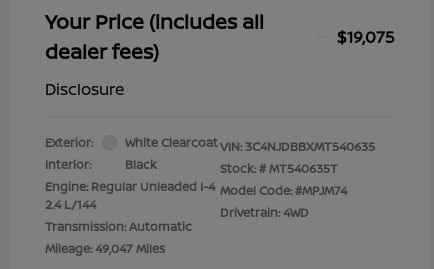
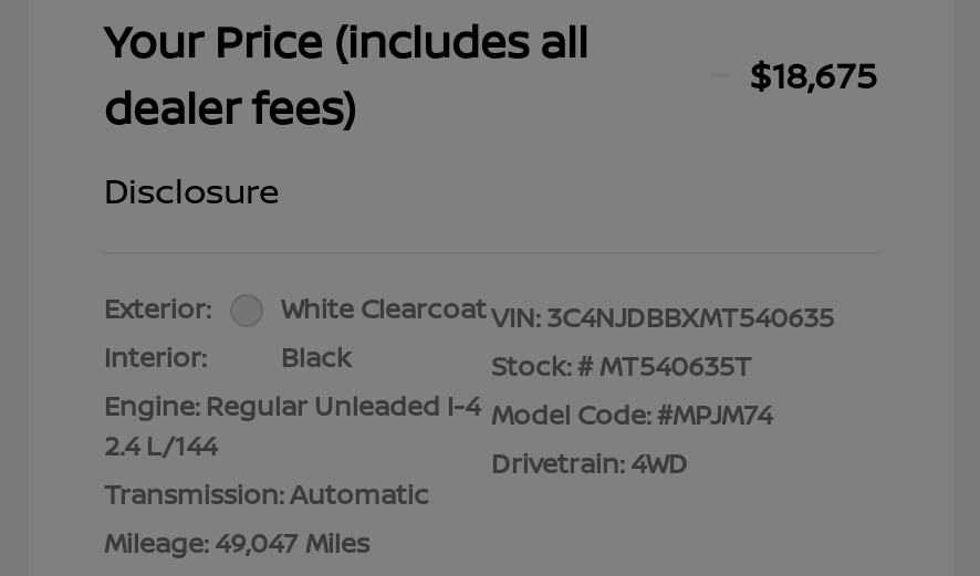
[337,26,395,48] $19,075 -> [750,51,878,100] $18,675

